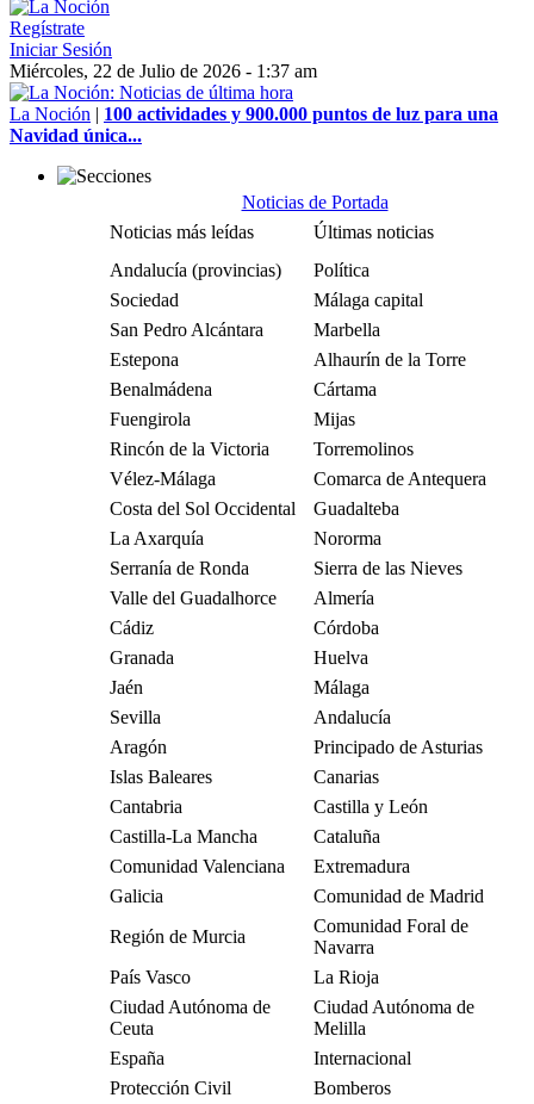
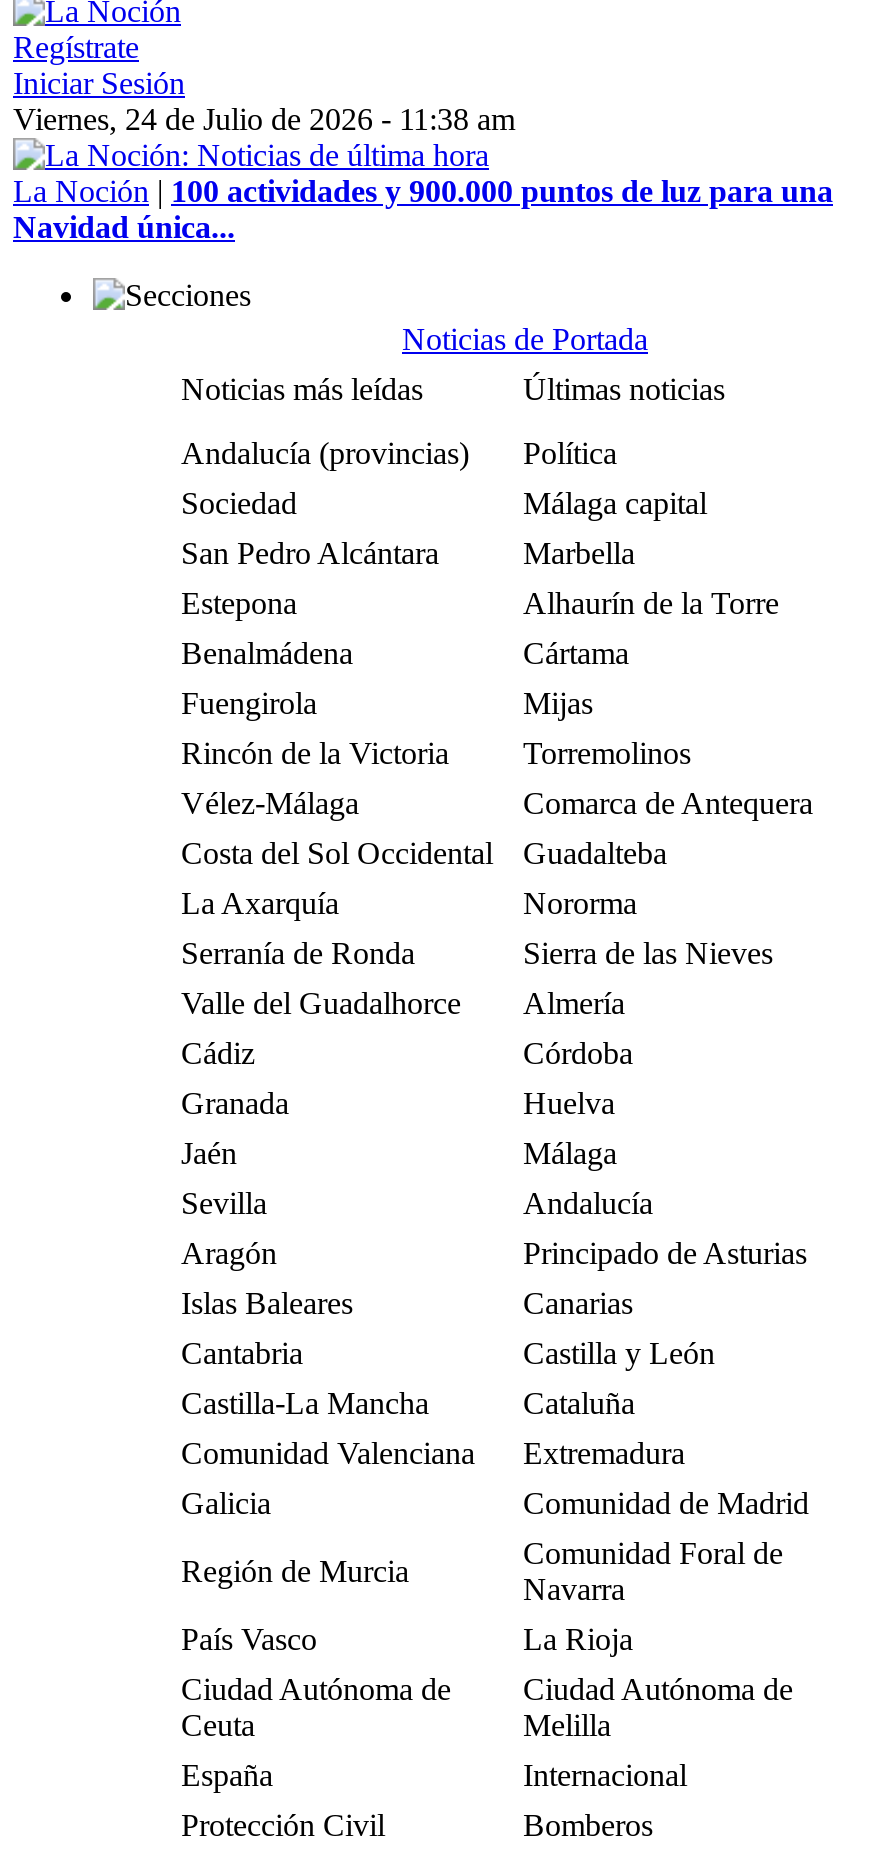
[10,61,317,81] Miércoles, 22 de Julio de 2026 - 1:37 am -> [13,102,515,136] Viernes, 24 de Julio de 2026 - 11:38 am

